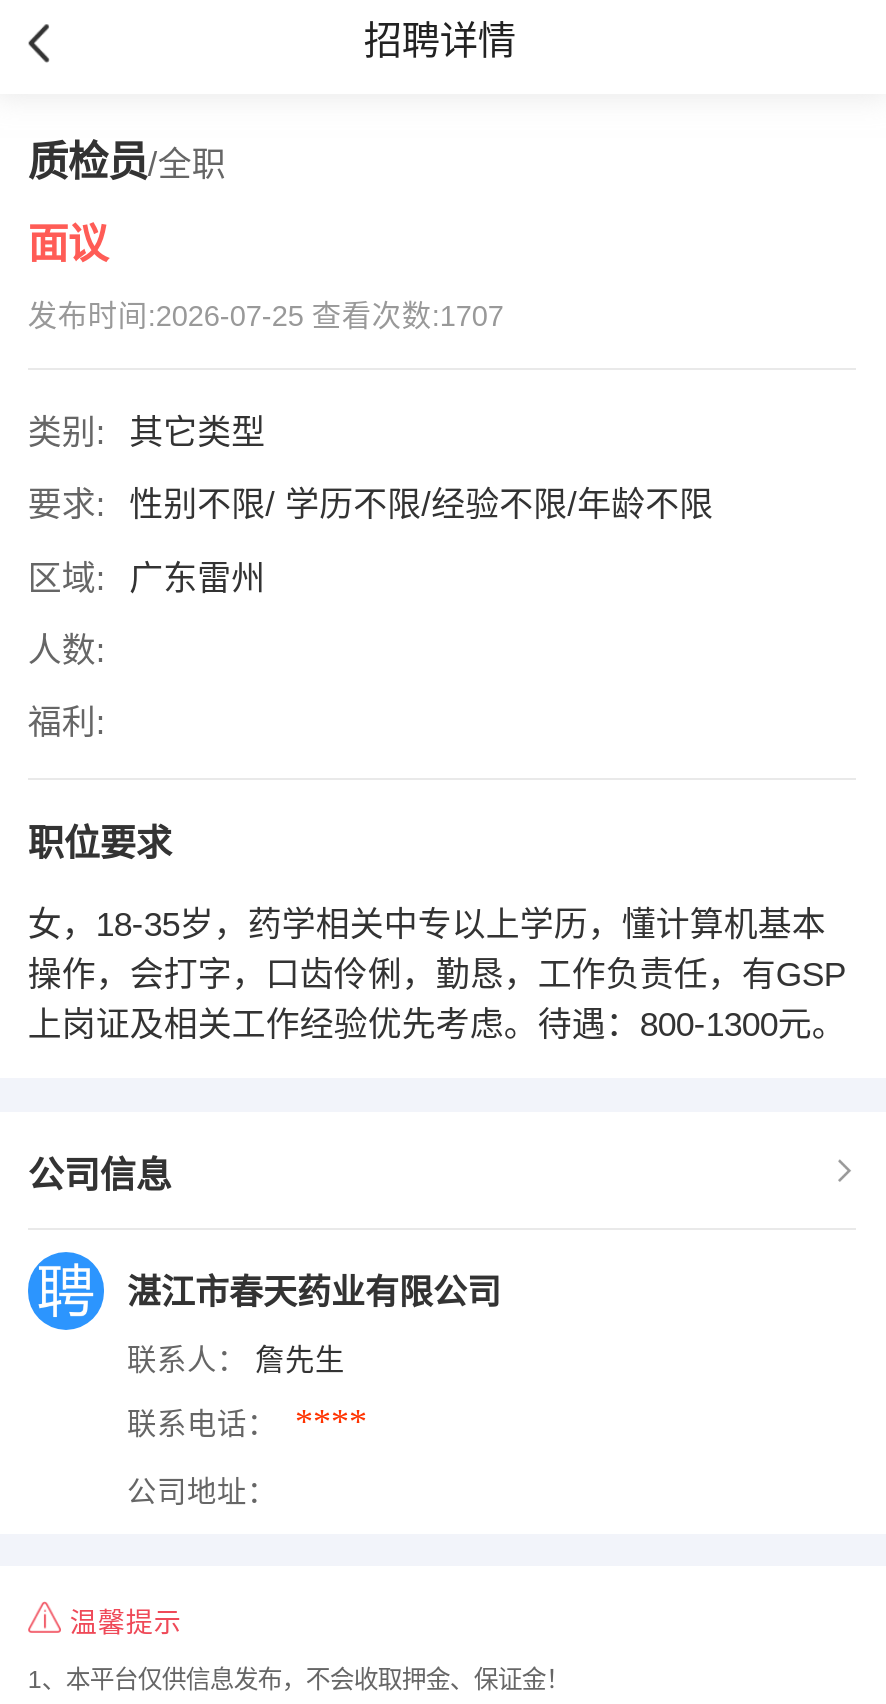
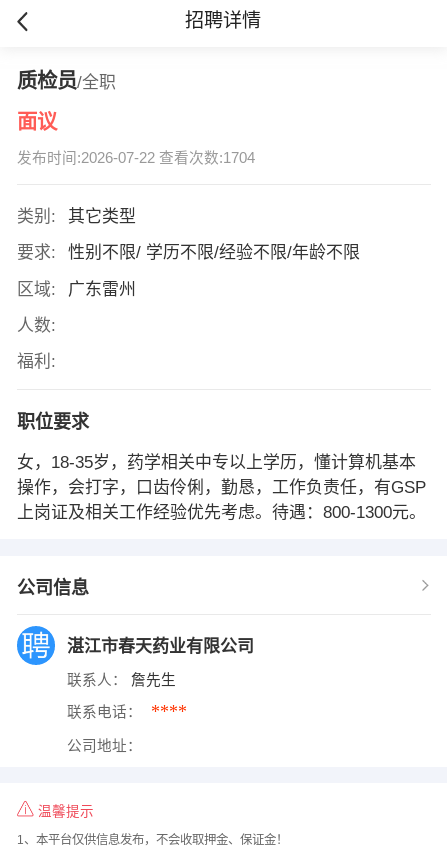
[28,300,504,332] 发布时间:2026-07-25 查看次数:1707 -> [17,150,255,166] 发布时间:2026-07-22 查看次数:1704

